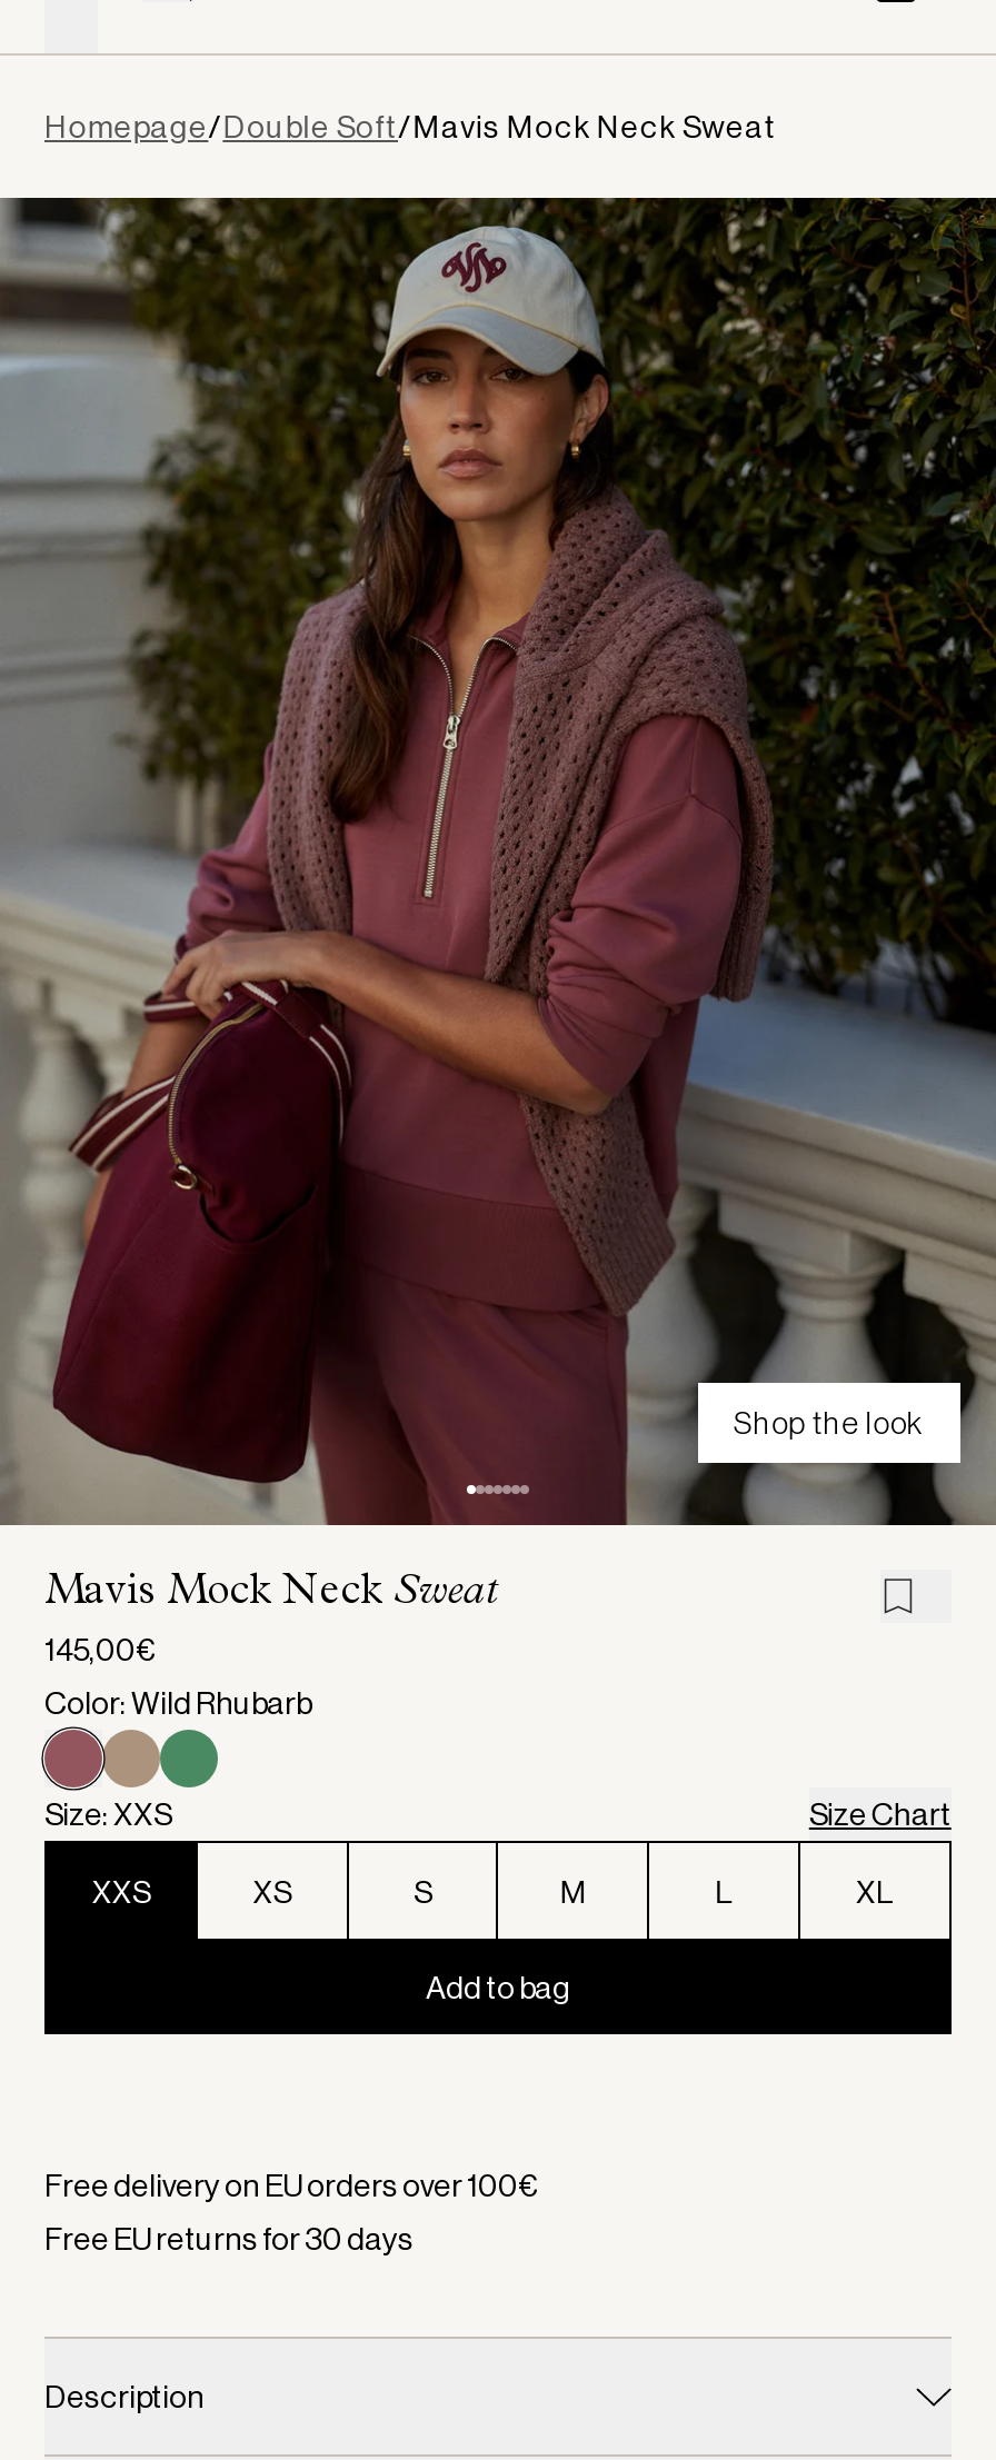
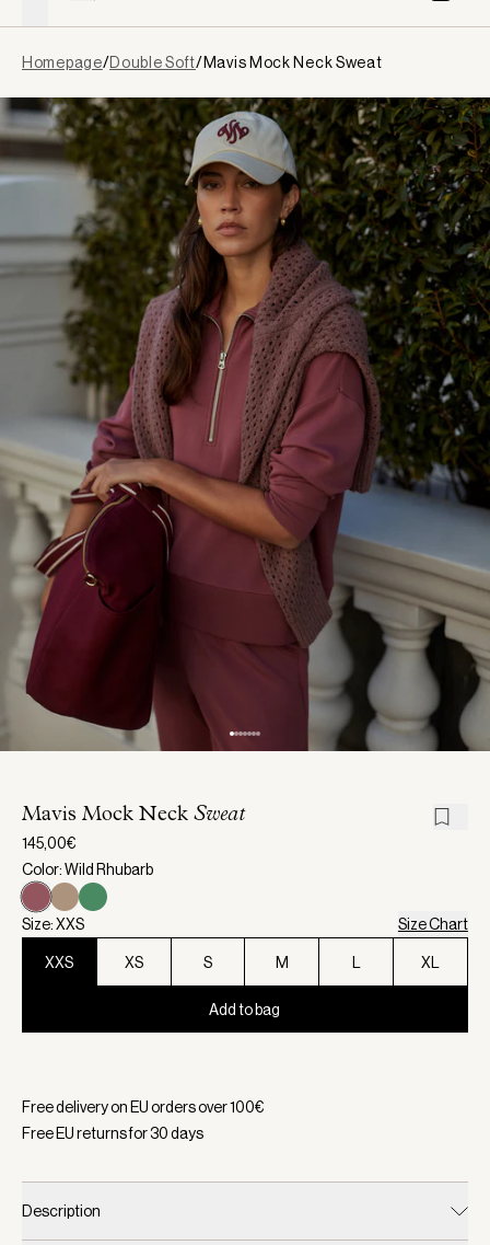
[733,1406,925,1441] Shop the look -> none

